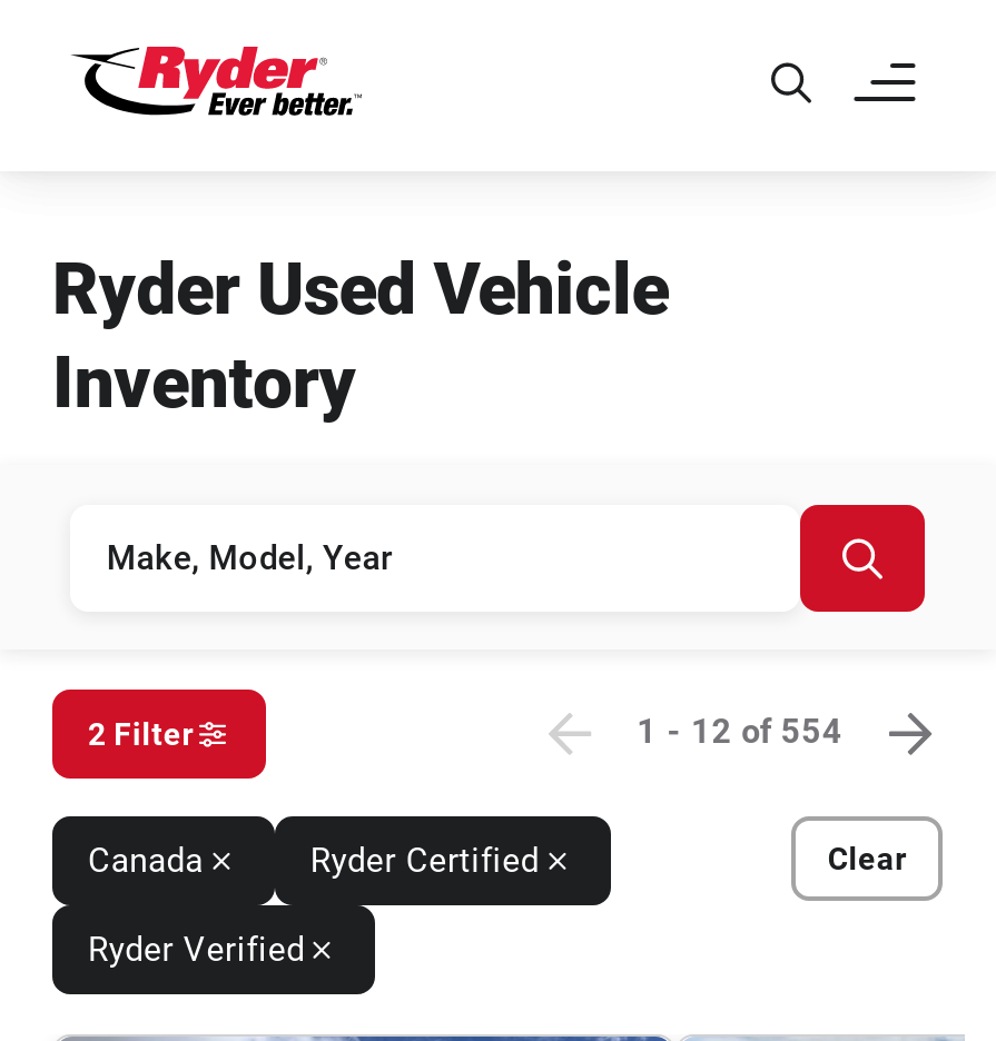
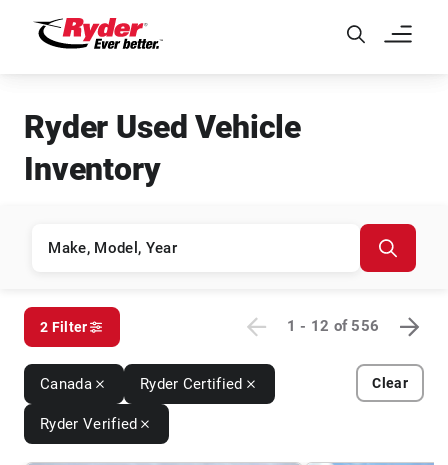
[637,712,843,753] 1 - 12 of 554 -> [287,317,379,335] 1 - 12 of 556

